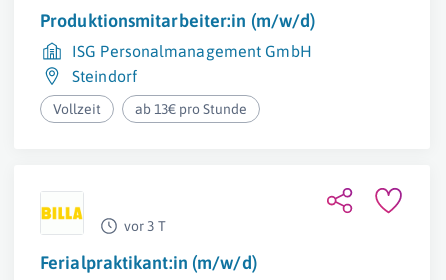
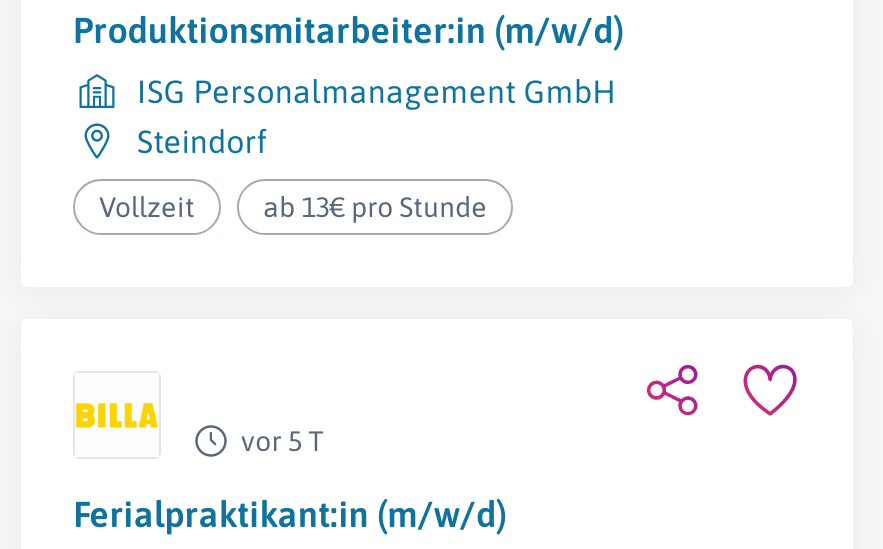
[124,218,166,234] vor 3 T -> [241,425,324,457] vor 5 T

